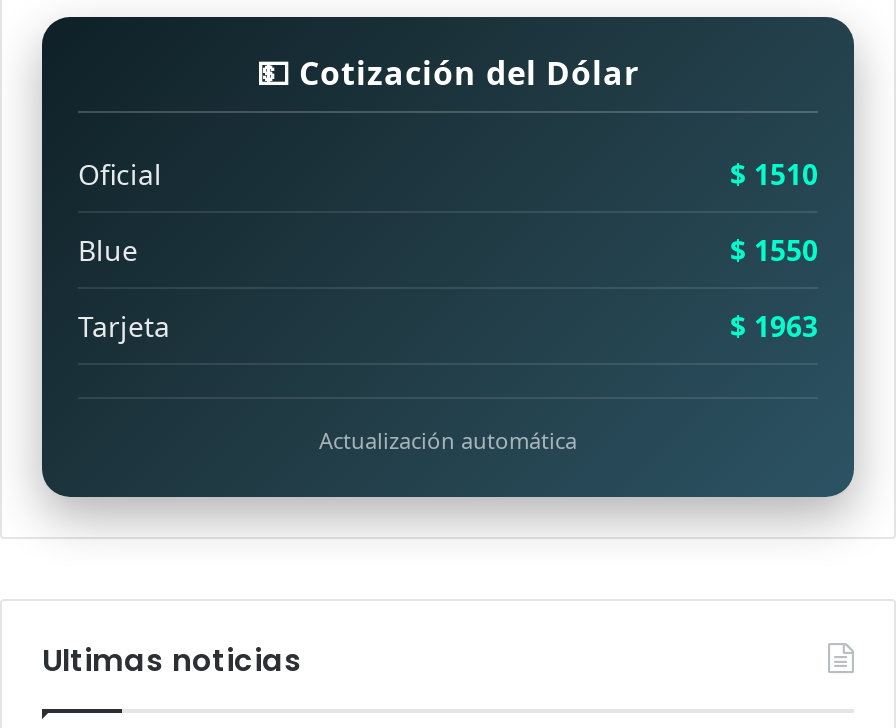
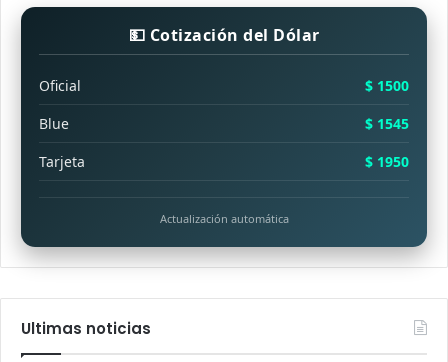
[730,155,818,193] $ 1510 -> [365,76,409,95] $ 1500
[730,231,818,269] $ 1550 -> [365,114,409,133] $ 1545
[730,307,818,345] $ 1963 -> [365,152,409,171] $ 1950

